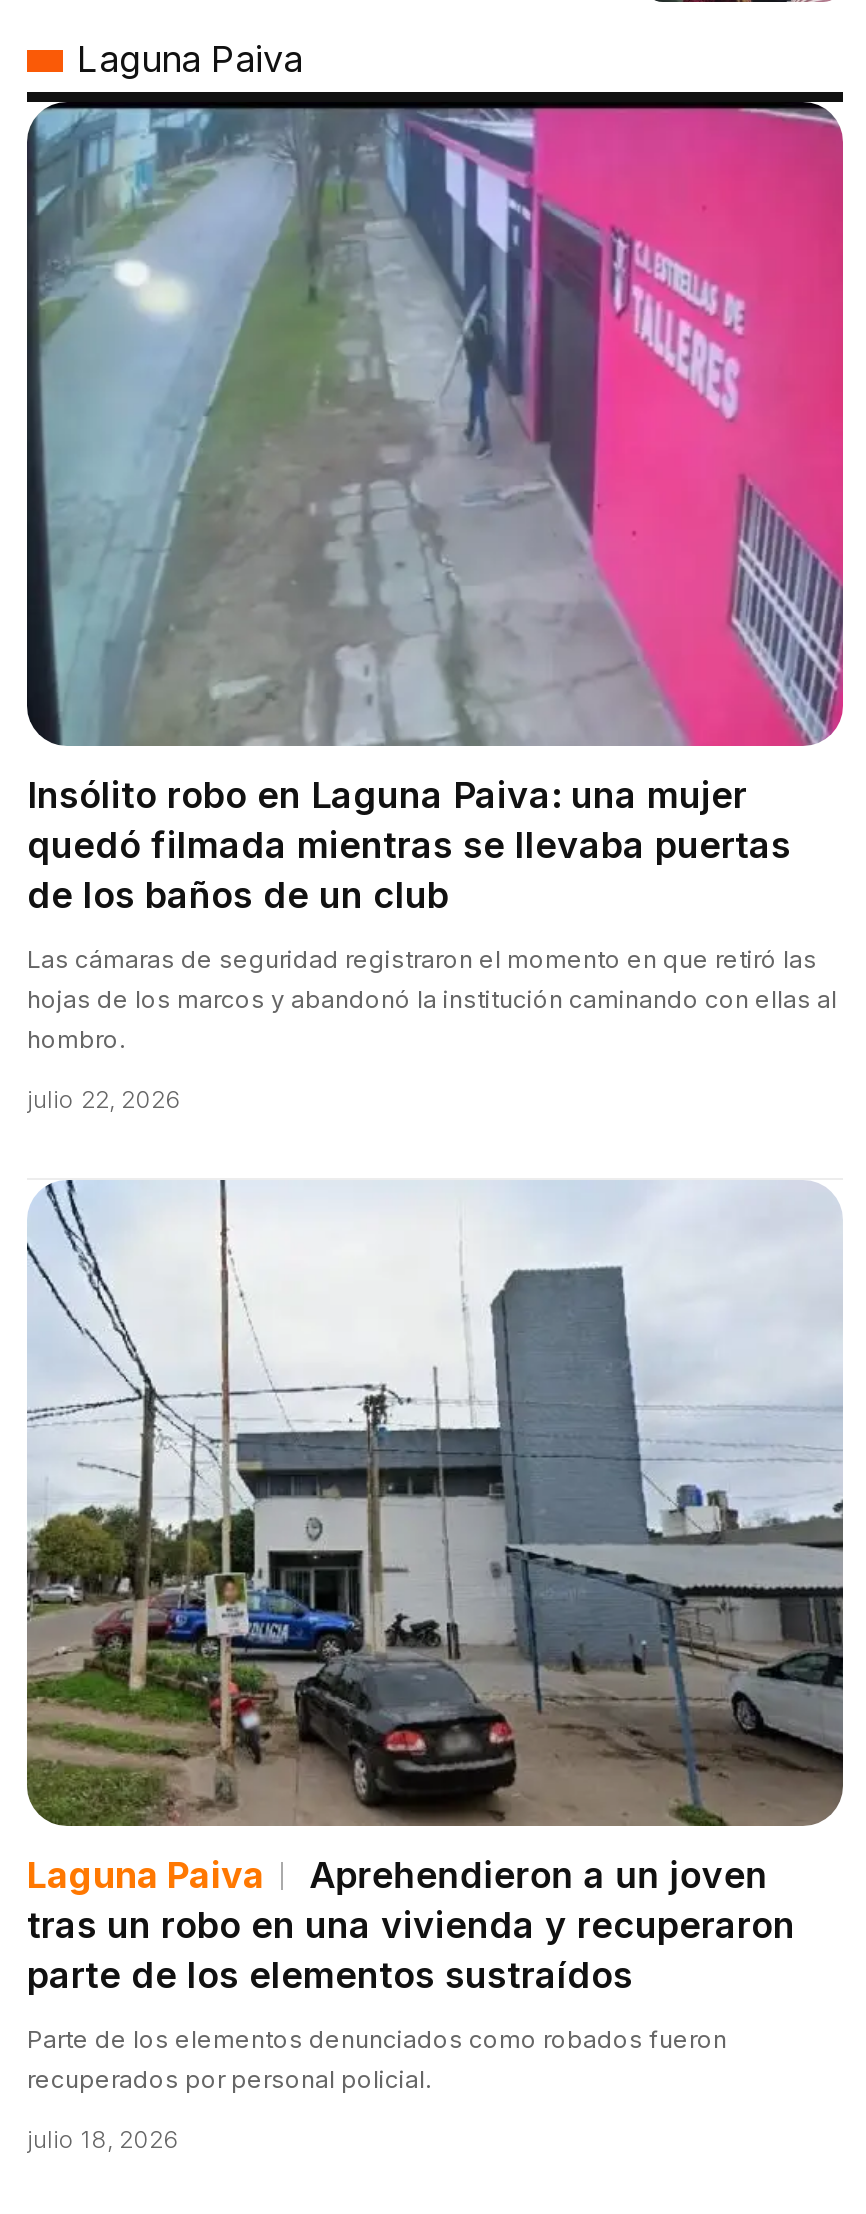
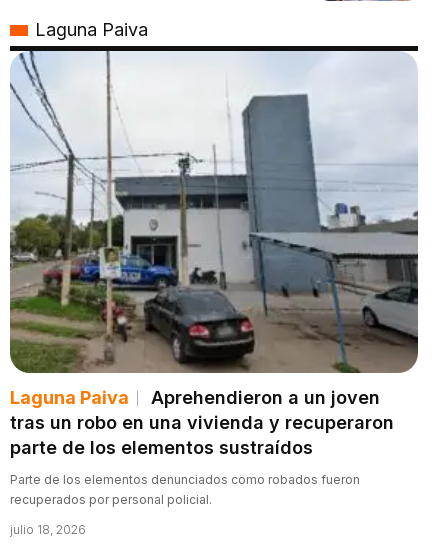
[25,102,845,1115] [image] | Insólito robo en Laguna Paiva: una mujer | quedó filmada mientras se llevaba puertas | de los baños de un club | Las cámaras de seguridad registraron el momento en que retiró las | hojas de los marcos y abandonó la institución caminando con ellas al | hombro. | julio 22, 2026 -> none

